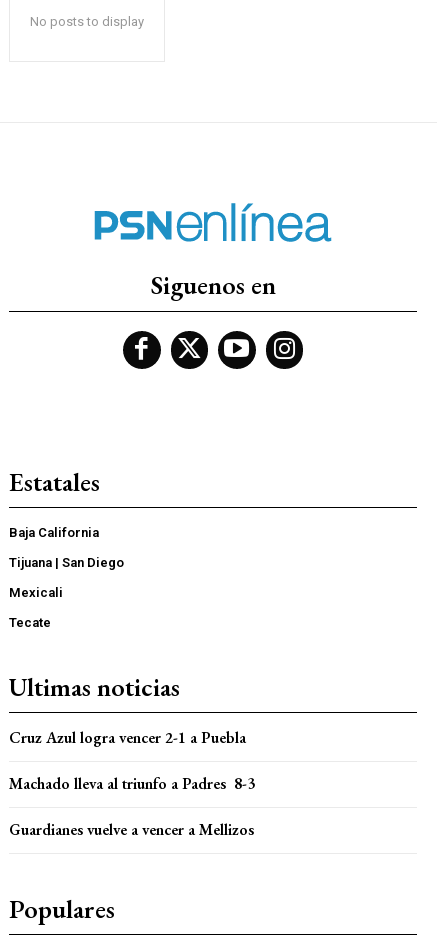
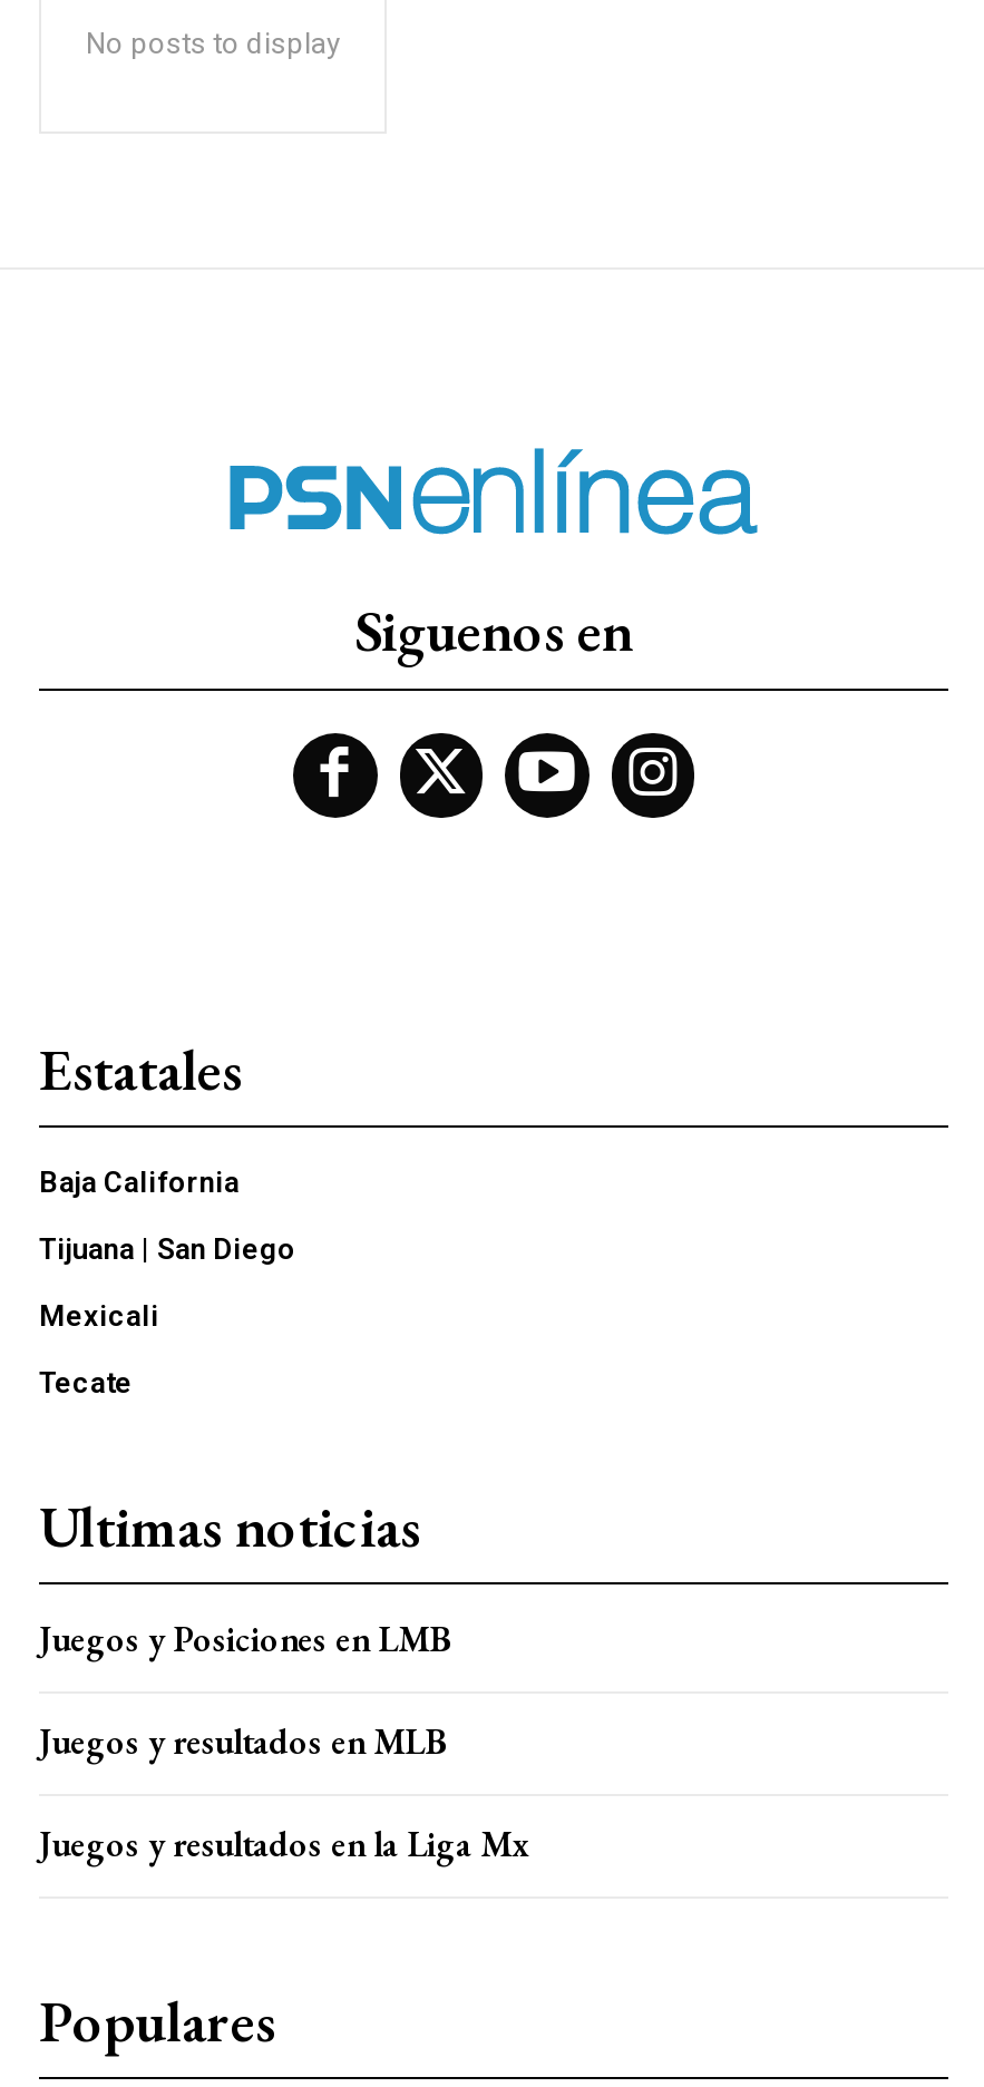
[9,726,246,747] Cruz Azul logra vencer 2-1 a Puebla -> [39,1615,449,1661] Juegos y Posiciones en LMB
[9,772,255,793] Machado lleva al triunfo a Padres 8-3 -> [39,1717,445,1764] Juegos y resultados en MLB
[9,818,254,839] Guardianes vuelve a vencer a Mellizos -> [39,1820,529,1866] Juegos y resultados en la Liga Mx

